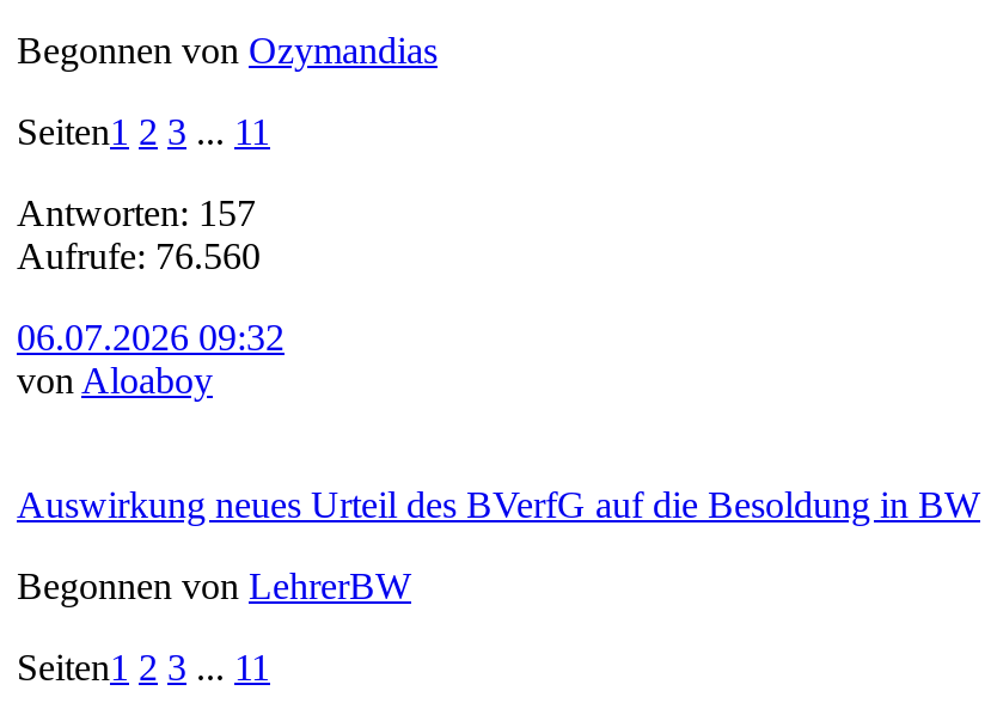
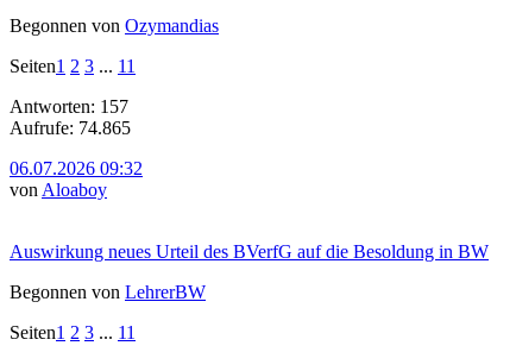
[17,235,261,275] Aufrufe: 76.560 -> [10,117,131,138] Aufrufe: 74.865

